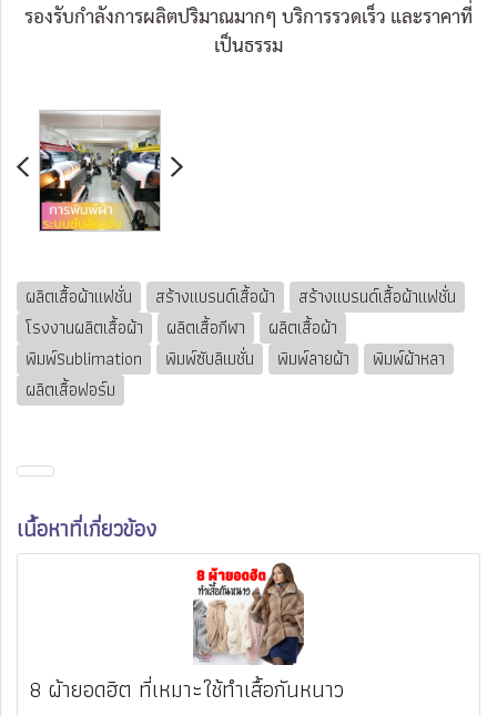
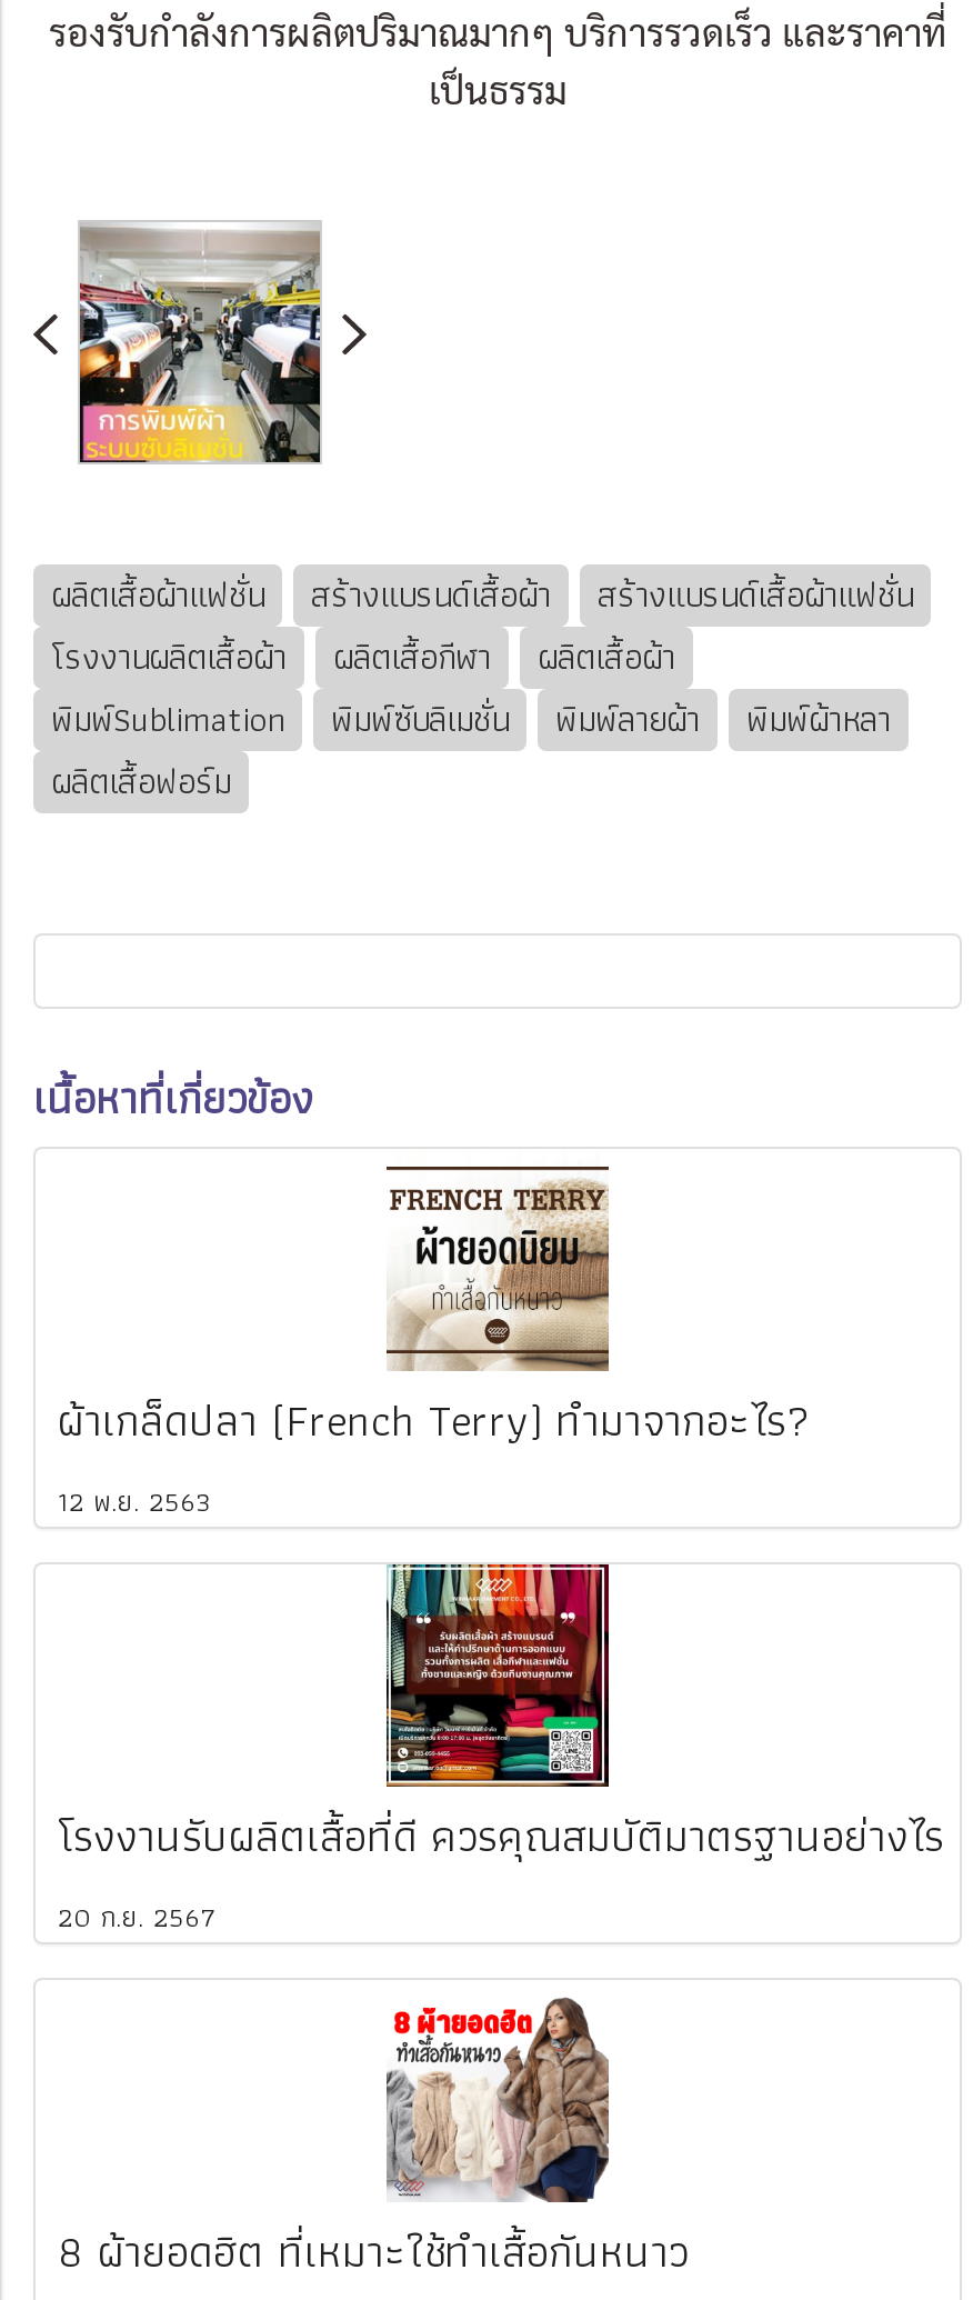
none -> [58,1164,811,1524] [image] | ผ้าเกล็ดปลา (French Terry) ทำมาจากอะไร? | 12 พ.ย. 2563
none -> [58,1562,944,1940] [image] | โรงงานรับผลิตเสื้อที่ดี ควรคุณสมบัติมาตรฐานอย่างไร | 20 ก.ย. 2567

